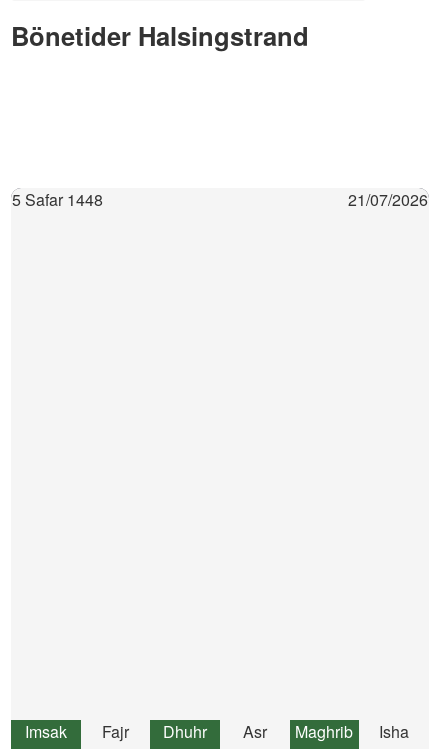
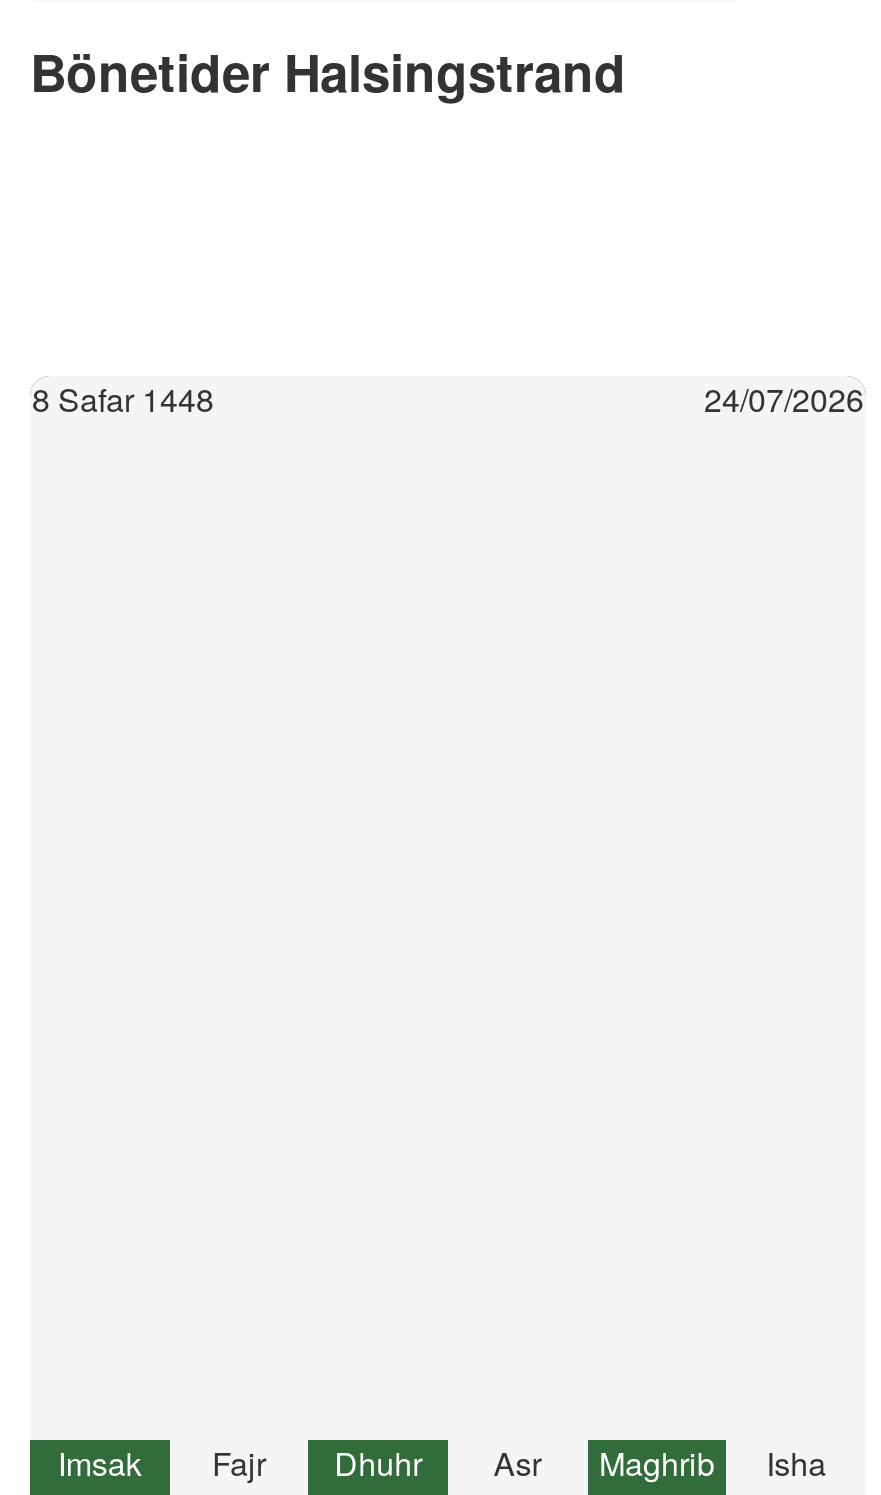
[12,188,103,211] 5 Safar 1448 -> [32,376,214,422] 8 Safar 1448
[348,188,428,211] 21/07/2026 -> [704,376,864,422] 24/07/2026

